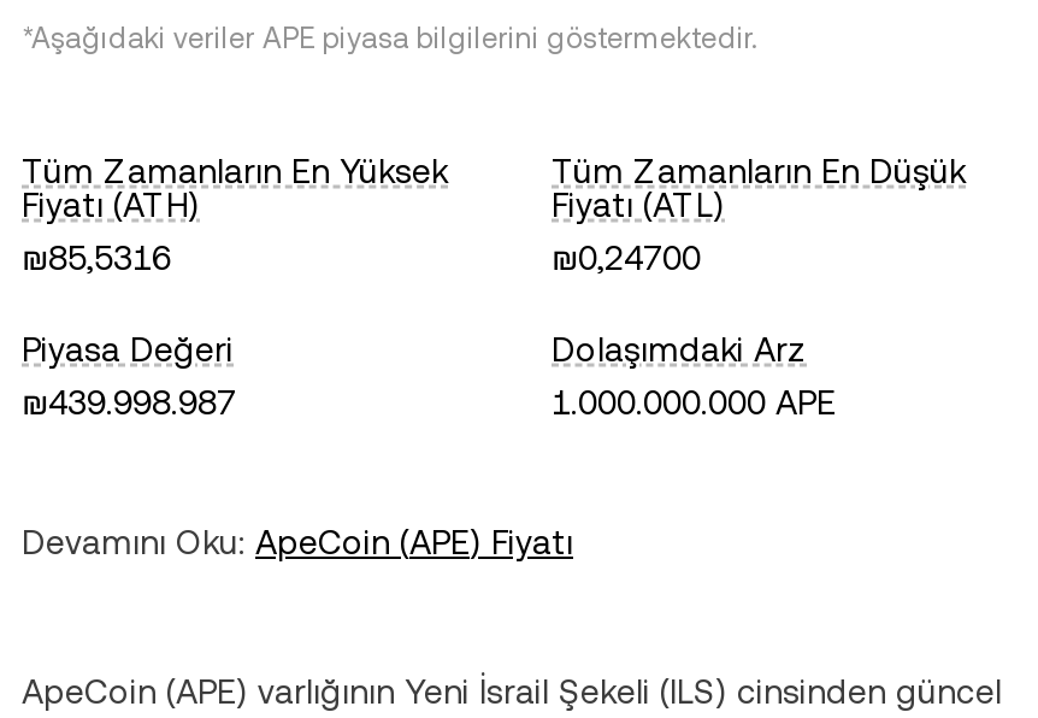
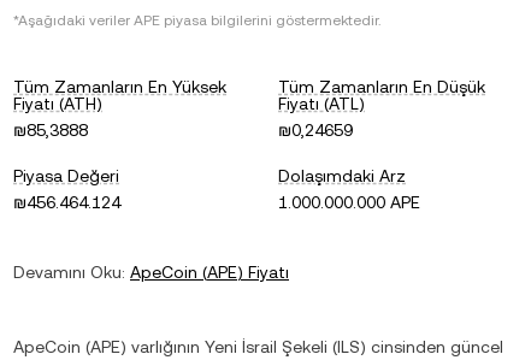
[22,239,171,277] ₪85,5316 -> [13,120,88,140] ₪85,3888
[552,239,701,277] ₪0,24700 -> [278,120,353,140] ₪0,24659
[22,383,236,422] ₪439.998.987 -> [13,193,120,212] ₪456.464.124

